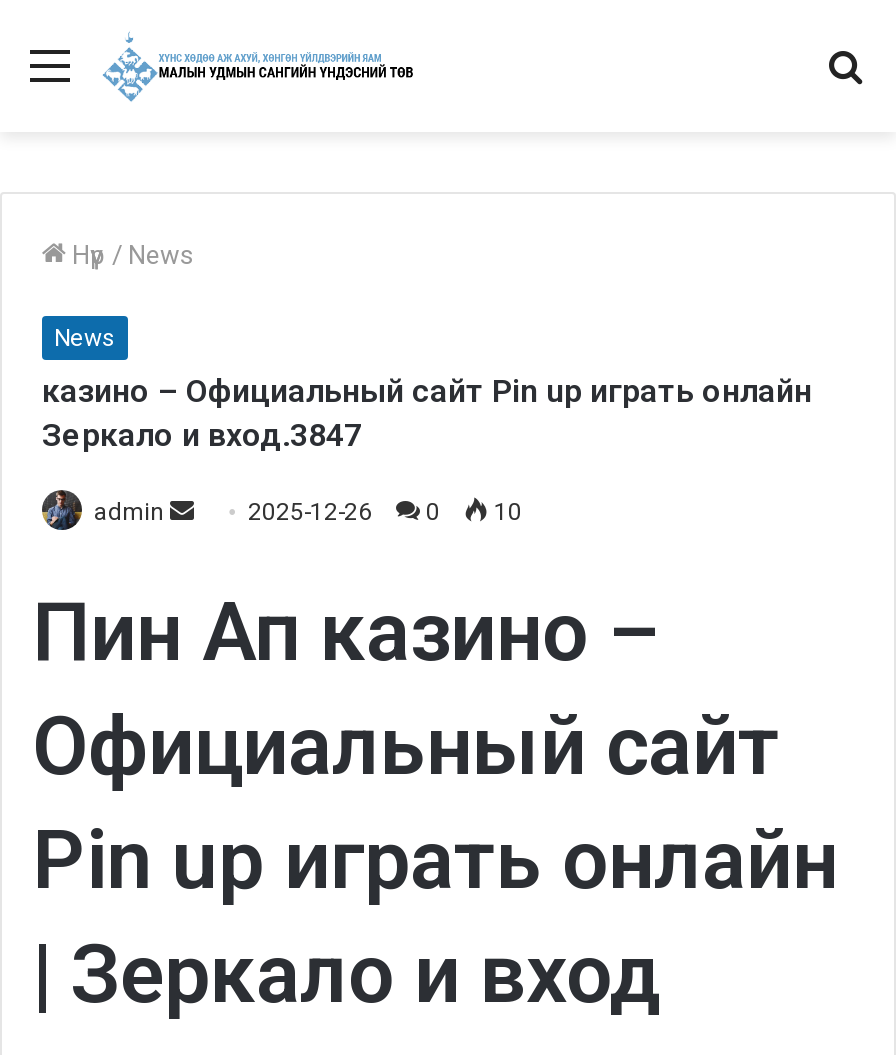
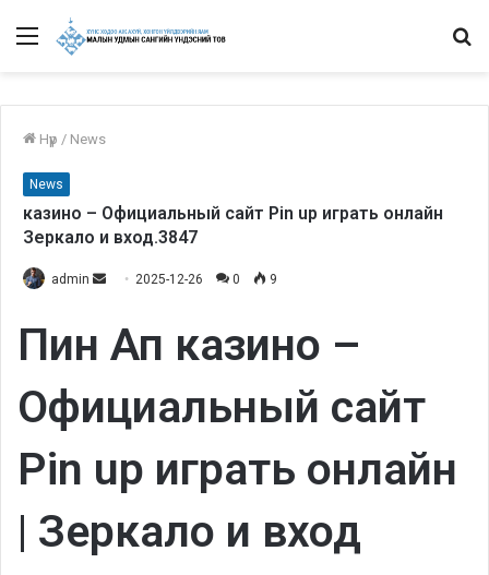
[488,499,522,527] 10 -> [266,272,277,287] 9

